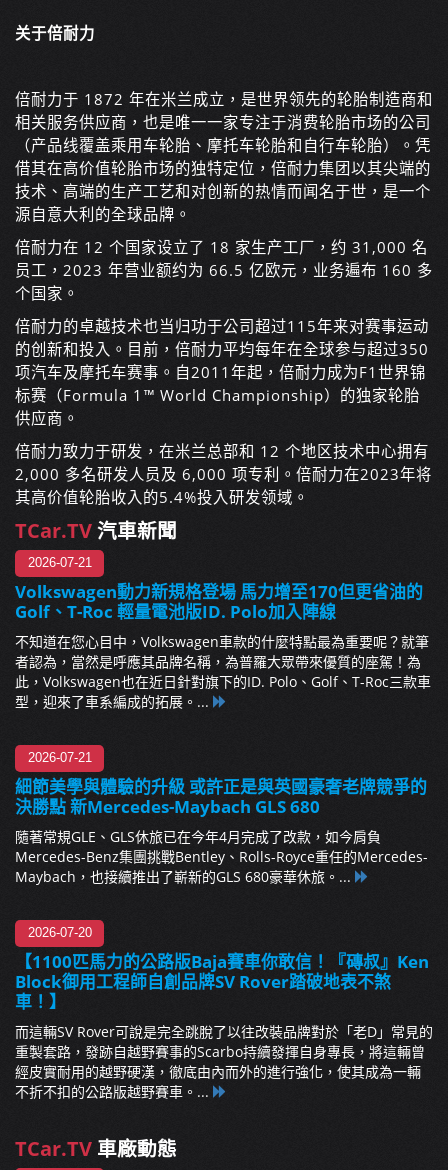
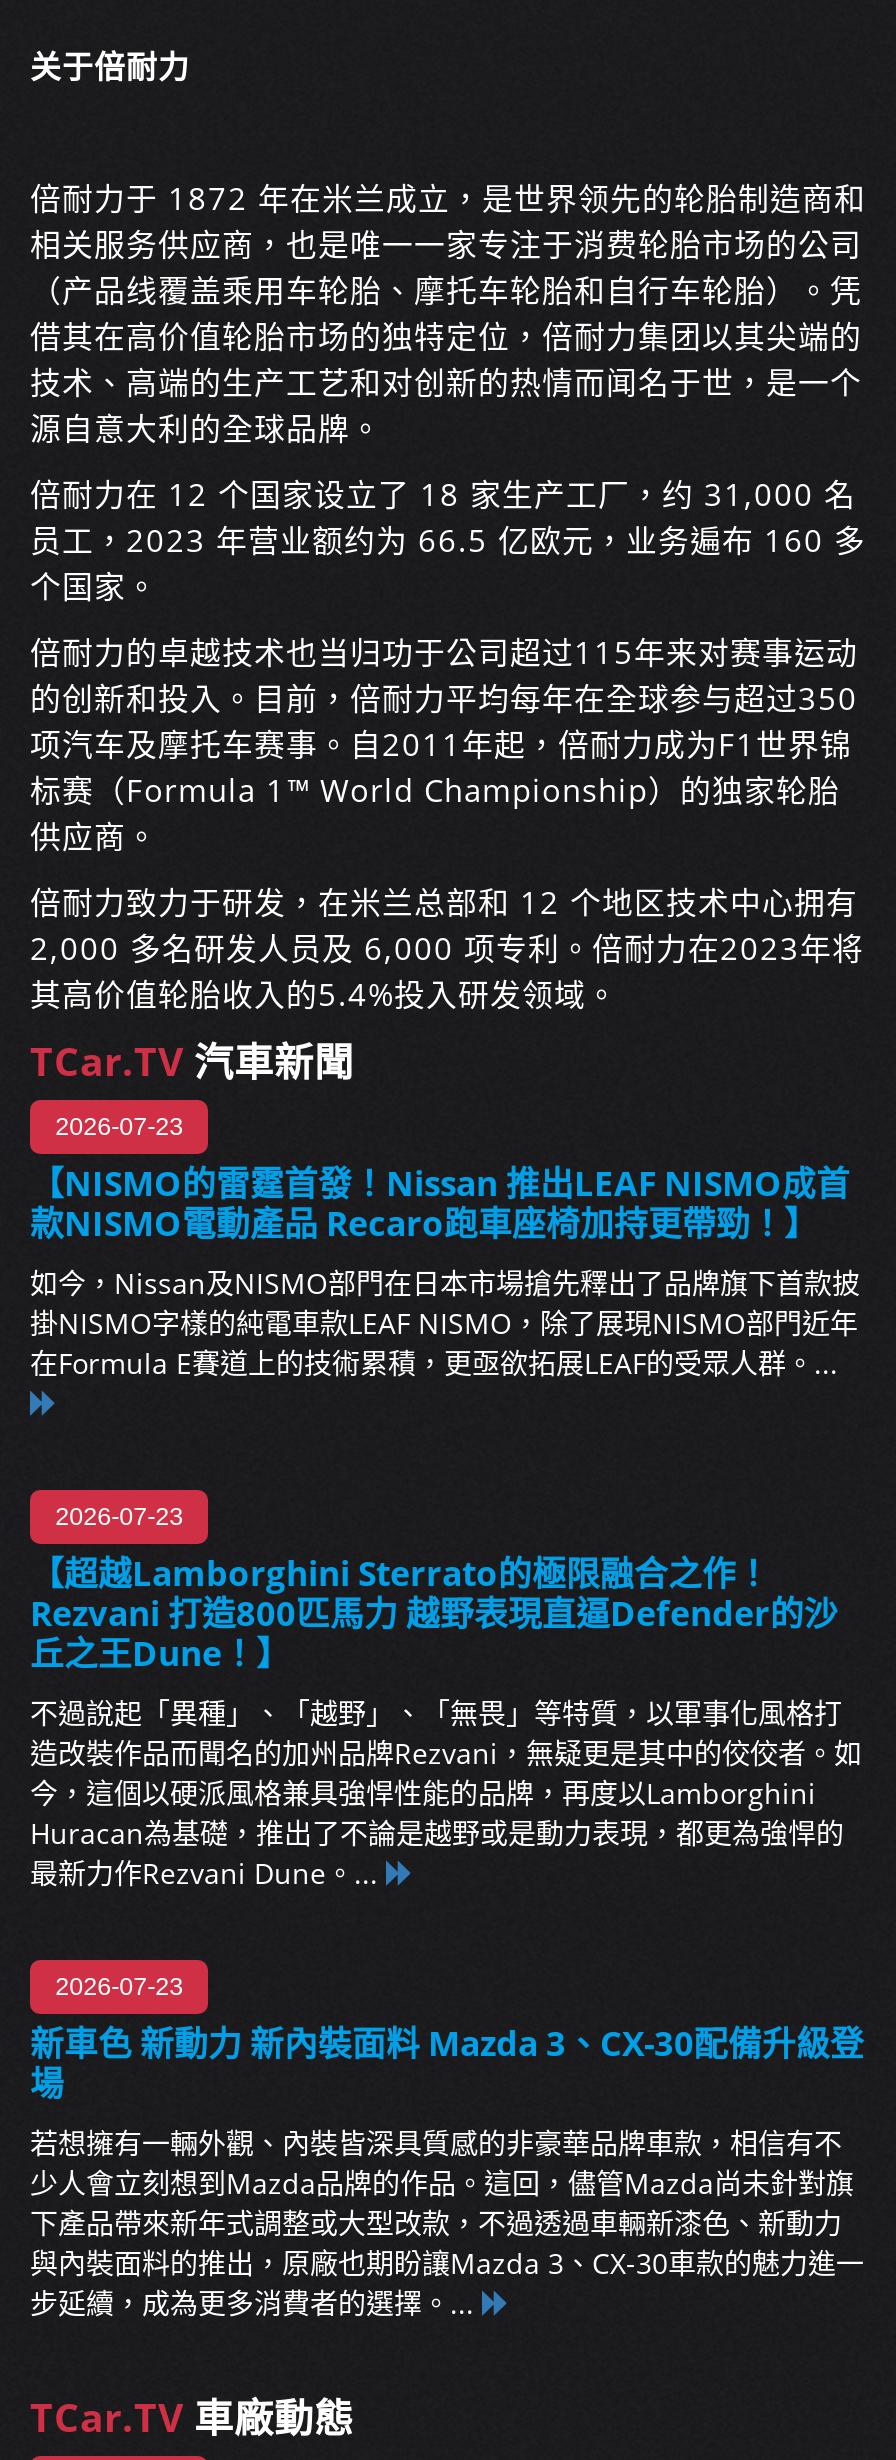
[15,556,431,711] 2026-07-21 | Volkswagen動力新規格登場 馬力增至170但更省油的 | Golf、T-Roc 輕量電池版ID. Polo加入陣線 | 不知道在您心目中，Volkswagen車款的什麼特點最為重要呢？就筆 | 者認為，當然是呼應其品牌名稱，為普羅大眾帶來優質的座駕！為 | 此，Volkswagen也在近日針對旗下的ID. Polo、Golf、T-Roc三款車 | 型，迎來了車系編成的拓展。... -> [30,1113,860,1383] 2026-07-23 | 【NISMO的雷霆首發！Nissan 推出LEAF NISMO成首 | 款NISMO電動產品 Recaro跑車座椅加持更帶勁！】 | 如今，Nissan及NISMO部門在日本市場搶先釋出了品牌旗下首款披 | 掛NISMO字樣的純電車款LEAF NISMO，除了展現NISMO部門近年 | 在Formula E賽道上的技術累積，更亟欲拓展LEAF的受眾人群。...
[15,751,428,886] 2026-07-21 | 細節美學與體驗的升級 或許正是與英國豪奢老牌競爭的 | 決勝點 新Mercedes-Maybach GLS 680 | 隨著常規GLE、GLS休旅已在今年4月完成了改款，如今肩負 | Mercedes-Benz集團挑戰Bentley、Rolls-Royce重任的Mercedes- | Maybach，也接續推出了嶄新的GLS 680豪華休旅。... -> [30,1503,862,1893] 2026-07-23 | 【超越Lamborghini Sterrato的極限融合之作！ | Rezvani 打造800匹馬力 越野表現直逼Defender的沙 | 丘之王Dune！】 | 不過說起「異種」、「越野」、「無畏」等特質，以軍事化風格打 | 造改裝作品而聞名的加州品牌Rezvani，無疑更是其中的佼佼者。如 | 今，這個以硬派風格兼具強悍性能的品牌，再度以Lamborghini | Huracan為基礎，推出了不論是越野或是動力表現，都更為強悍的 | 最新力作Rezvani Dune。...
[15,926,433,1101] 2026-07-20 | 【1100匹馬力的公路版Baja賽車你敢信！『磚叔』Ken | Block御用工程師自創品牌SV Rover踏破地表不煞 | 車！】 | 而這輛SV Rover可說是完全跳脫了以往改裝品牌對於「老D」常見的 | 重製套路，發跡自越野賽事的Scarbo持續發揮自身專長，將這輛曾 | 經皮實耐用的越野硬漢，徹底由內而外的進行強化，使其成為一輛 | 不折不扣的公路版越野賽車。... -> [30,1973,864,2323] 2026-07-23 | 新車色 新動力 新內裝面料 Mazda 3、CX-30配備升級登 | 場 | 若想擁有一輛外觀、內裝皆深具質感的非豪華品牌車款，相信有不 | 少人會立刻想到Mazda品牌的作品。這回，儘管Mazda尚未針對旗 | 下產品帶來新年式調整或大型改款，不過透過車輛新漆色、新動力 | 與內裝面料的推出，原廠也期盼讓Mazda 3、CX-30車款的魅力進一 | 步延續，成為更多消費者的選擇。...

